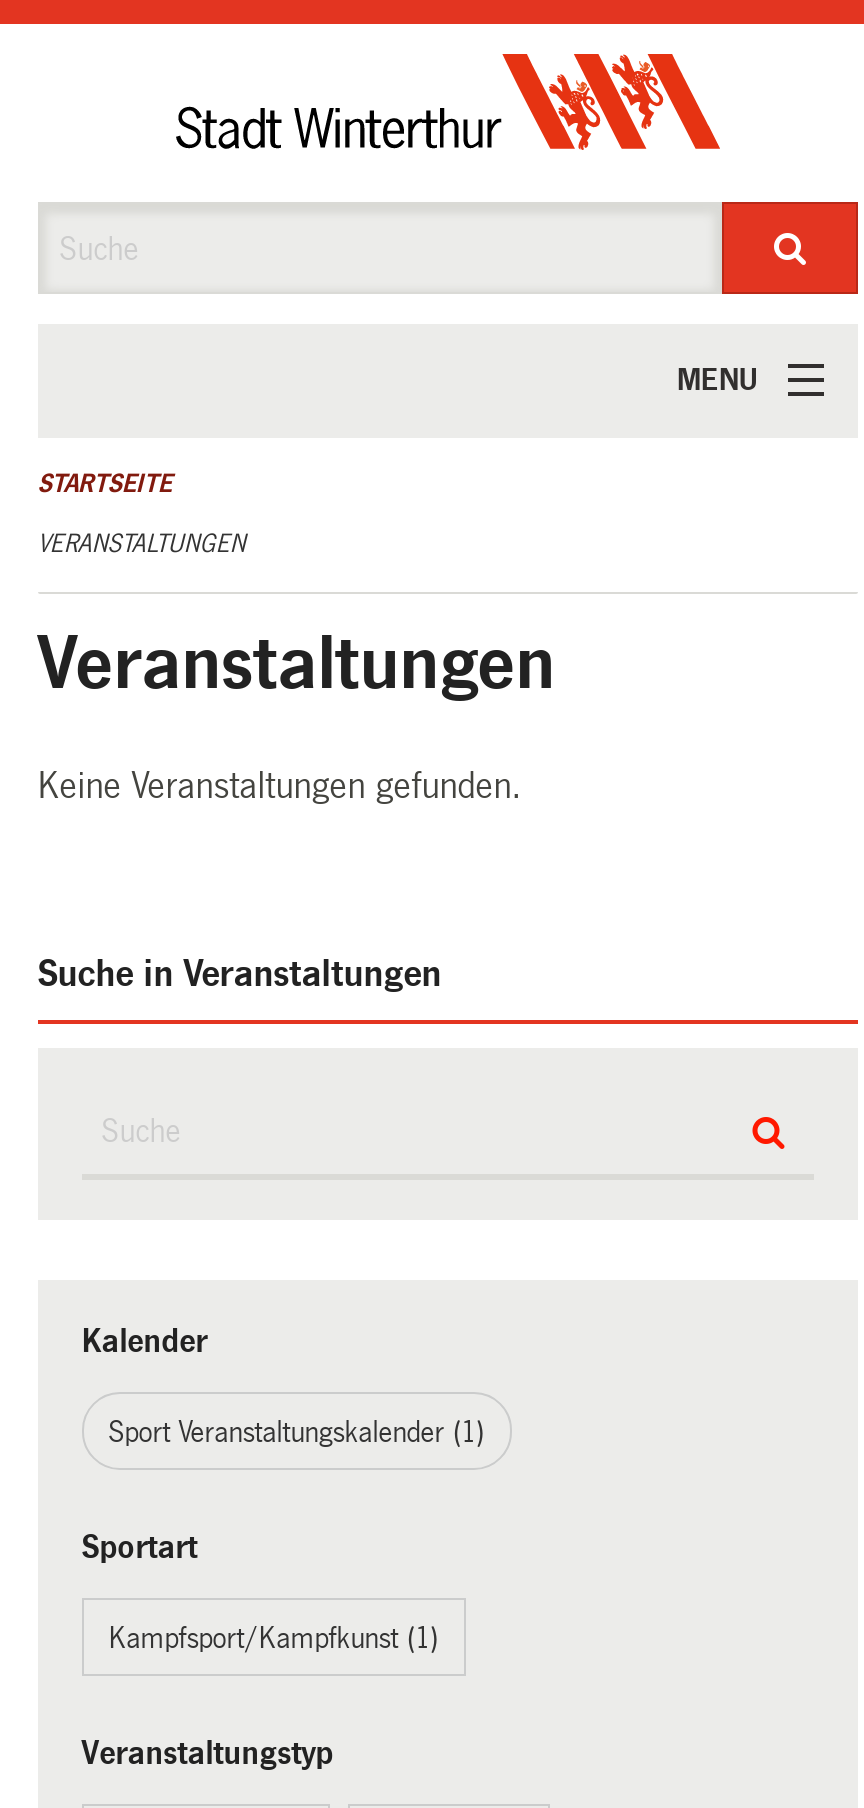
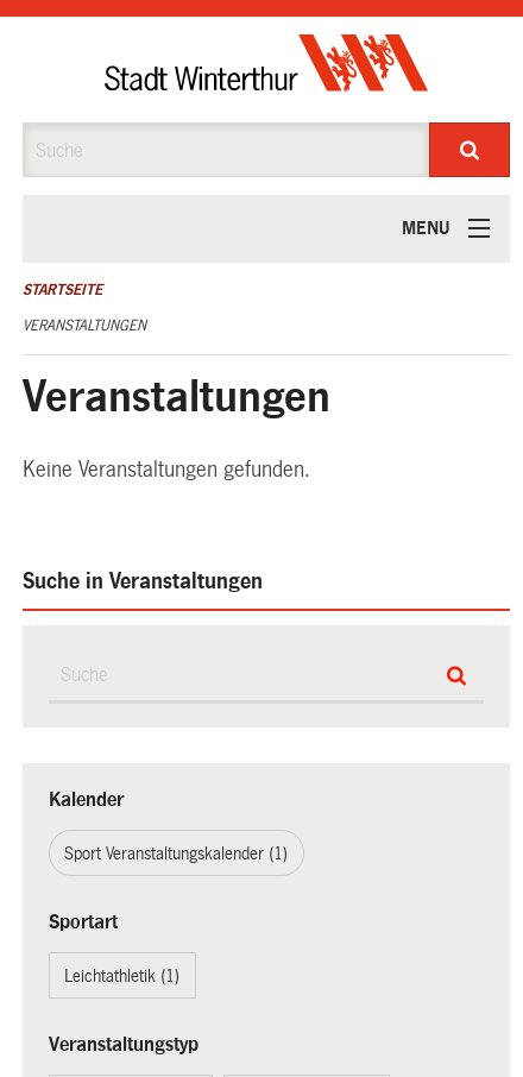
[108,1621,438,1653] Kampfsport/Kampfkunst (1) -> [64,966,180,985] Leichtathletik (1)

